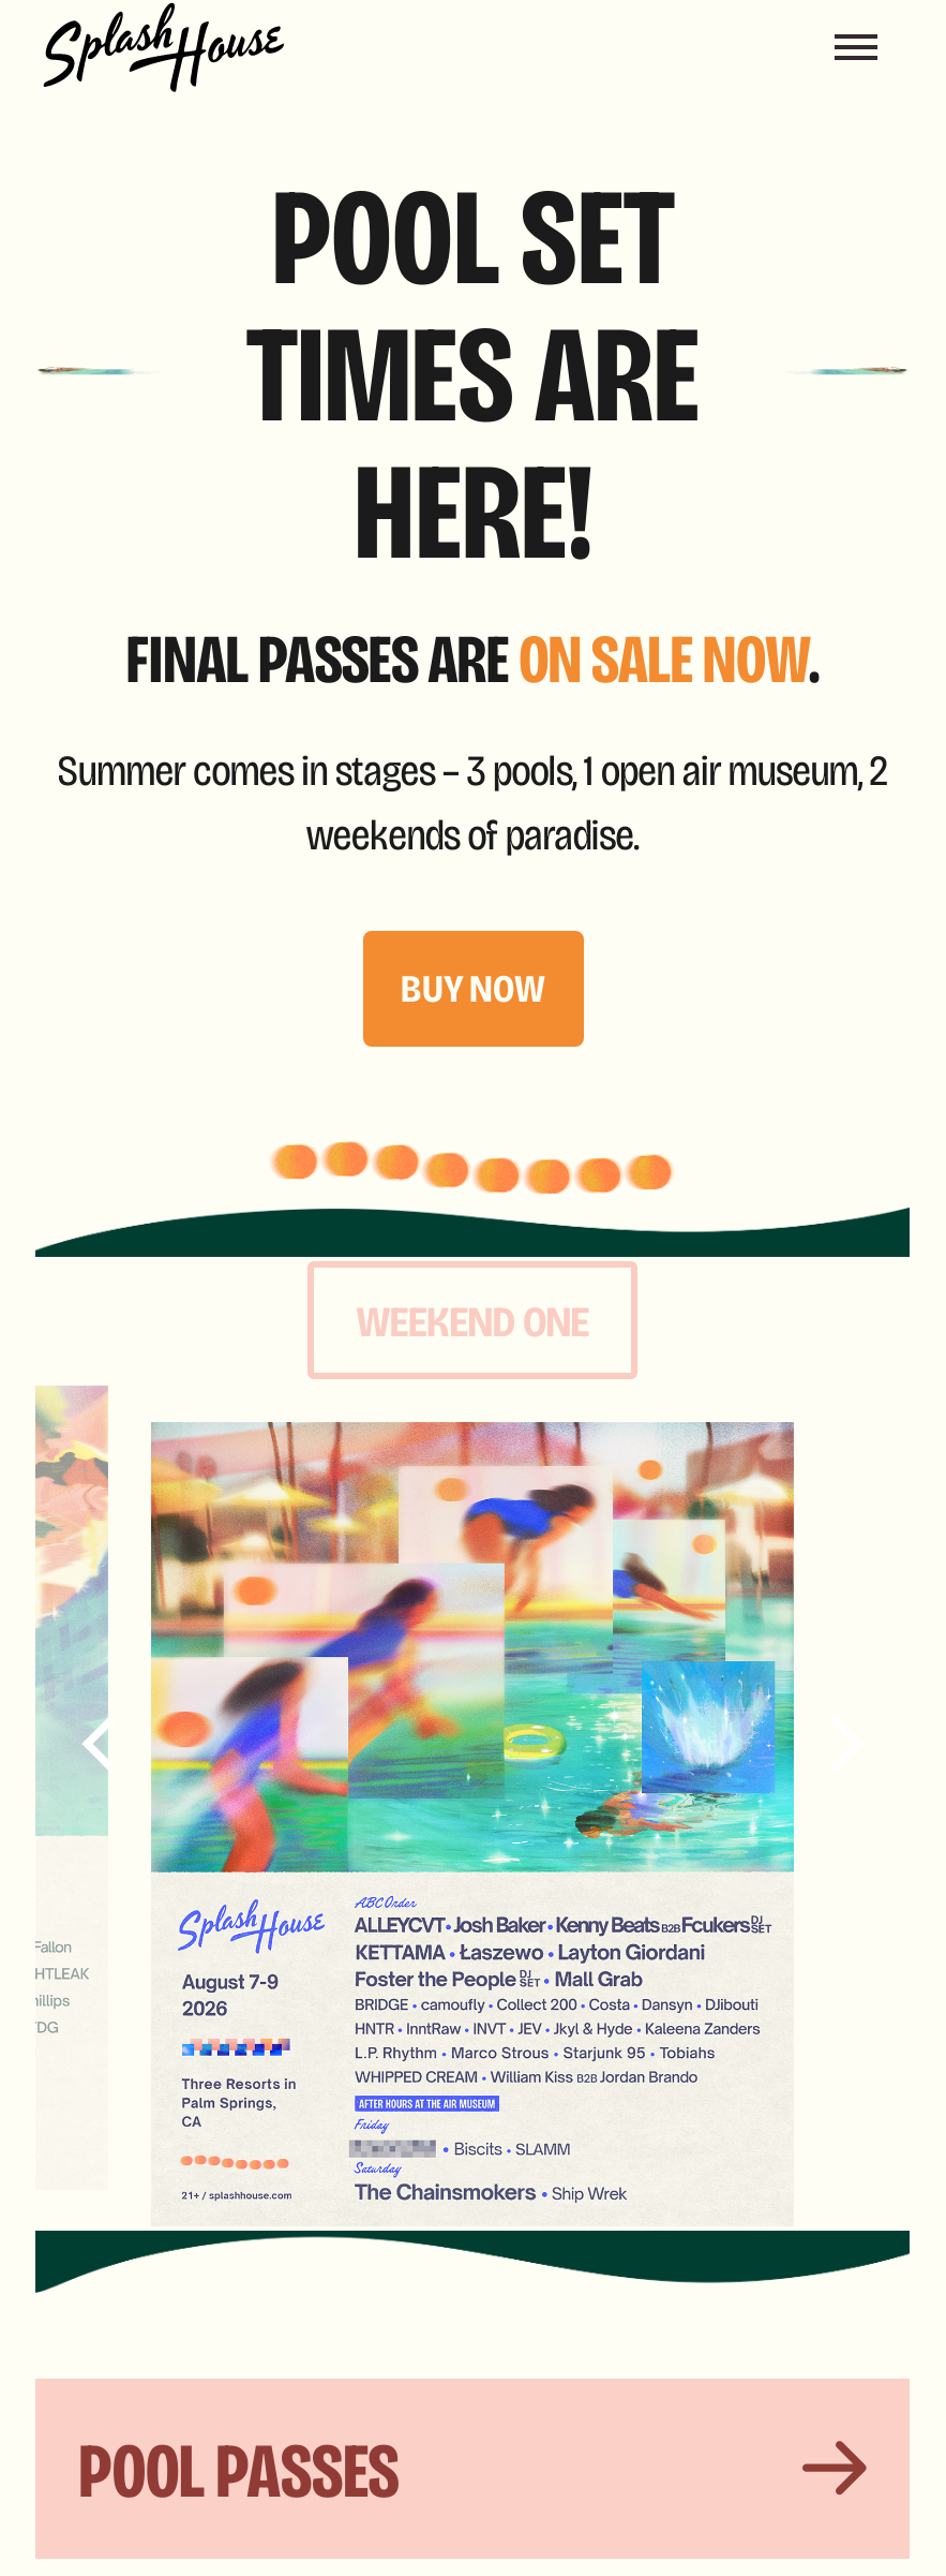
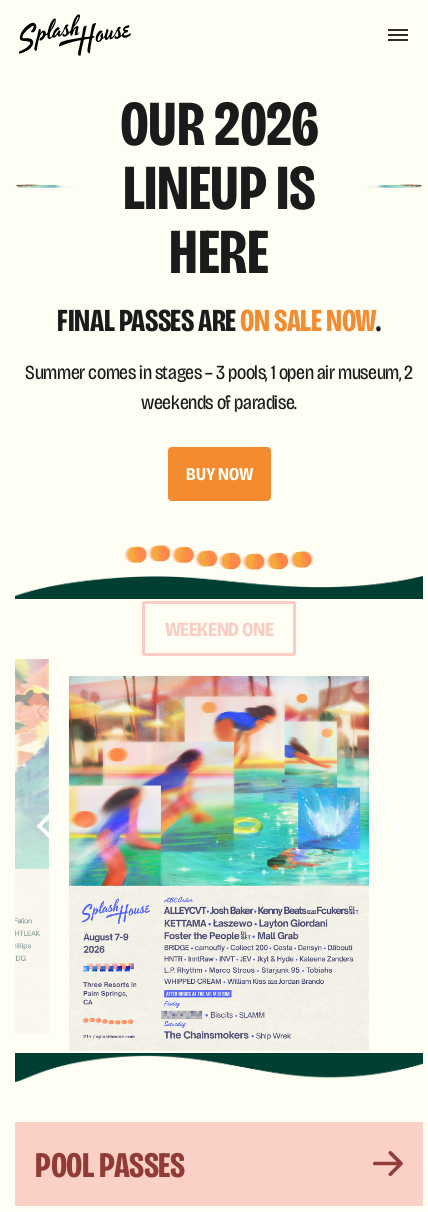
[246,142,699,601] POOL SET | TIMES ARE | HERE! -> [120,79,318,293] OUR 2026 | LINEUP IS | HERE

